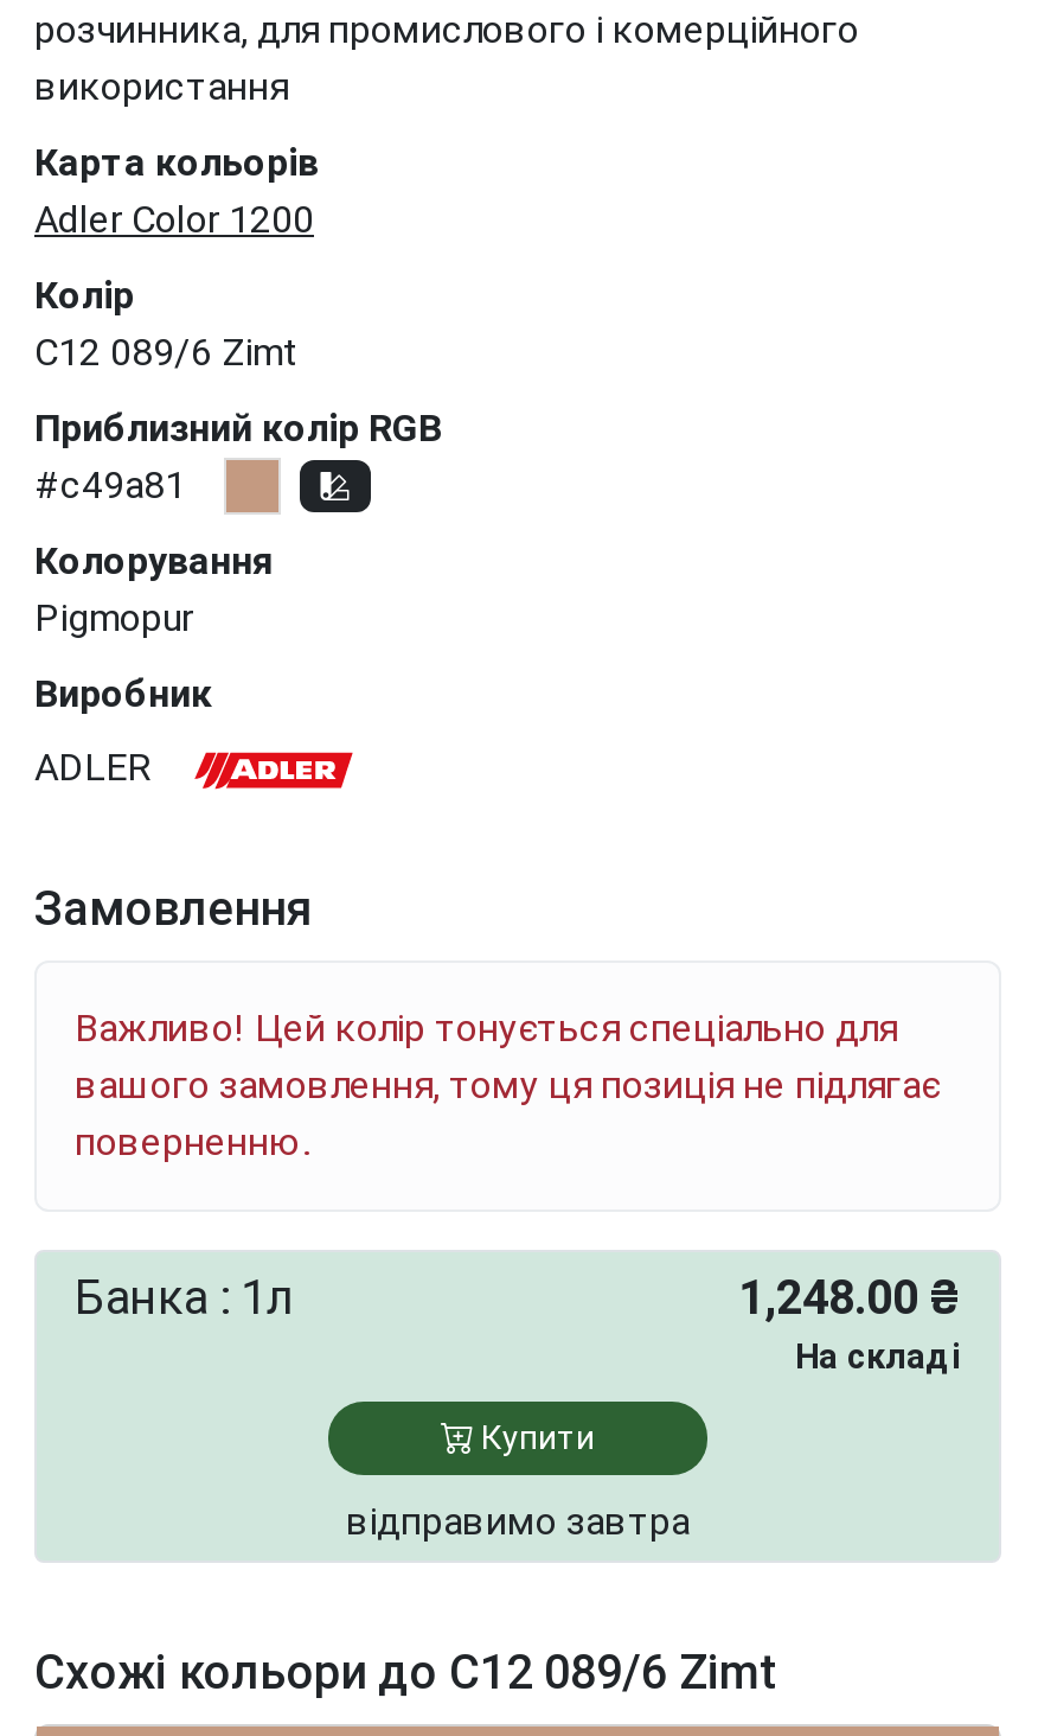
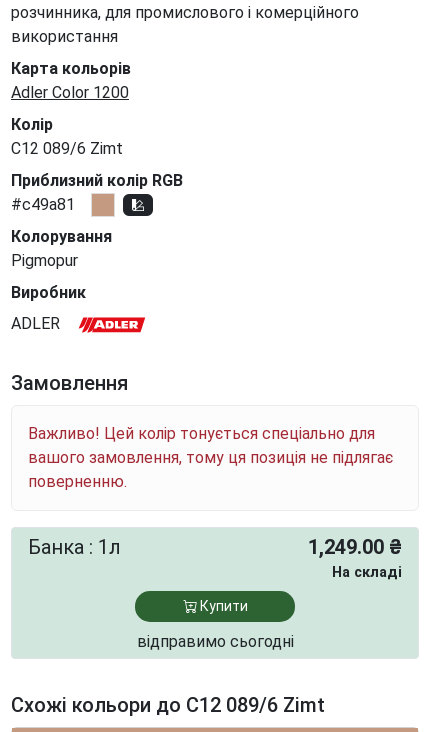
[738,1269,961,1326] 1,248.00 ₴ -> [308,535,402,559] 1,249.00 ₴
[346,1499,690,1544] відправимо завтра -> [136,632,293,651] відправимо сьогодні

